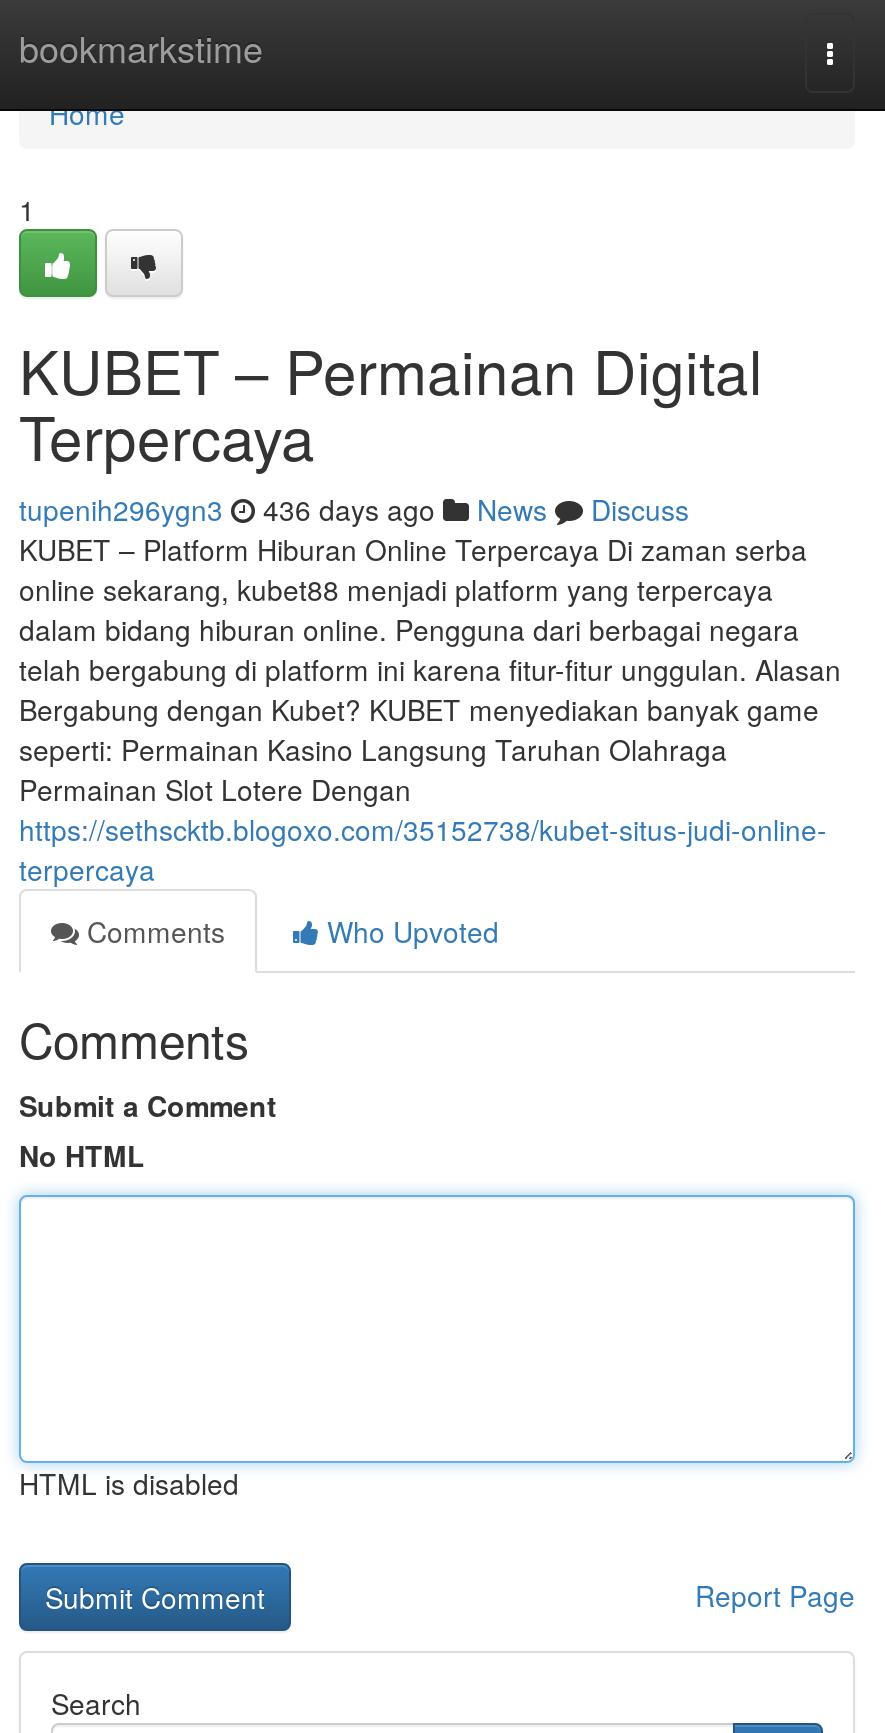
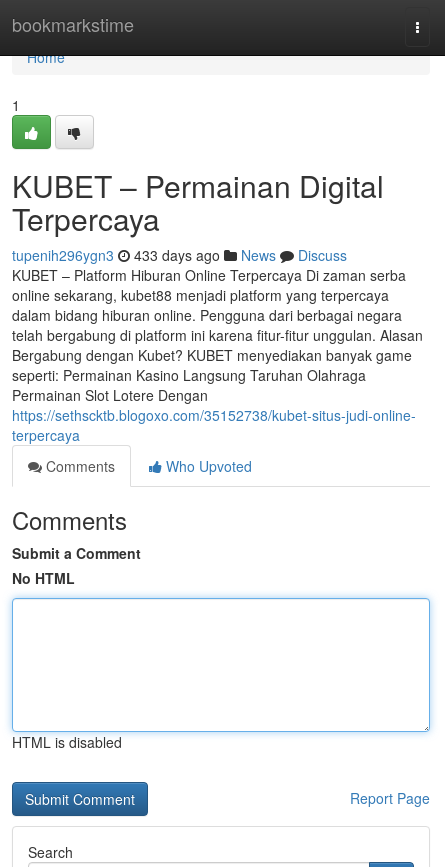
[19,489,689,529] tupenih296ygn3 436 days ago News Discuss -> [12,245,347,265] tupenih296ygn3 433 days ago News Discuss

